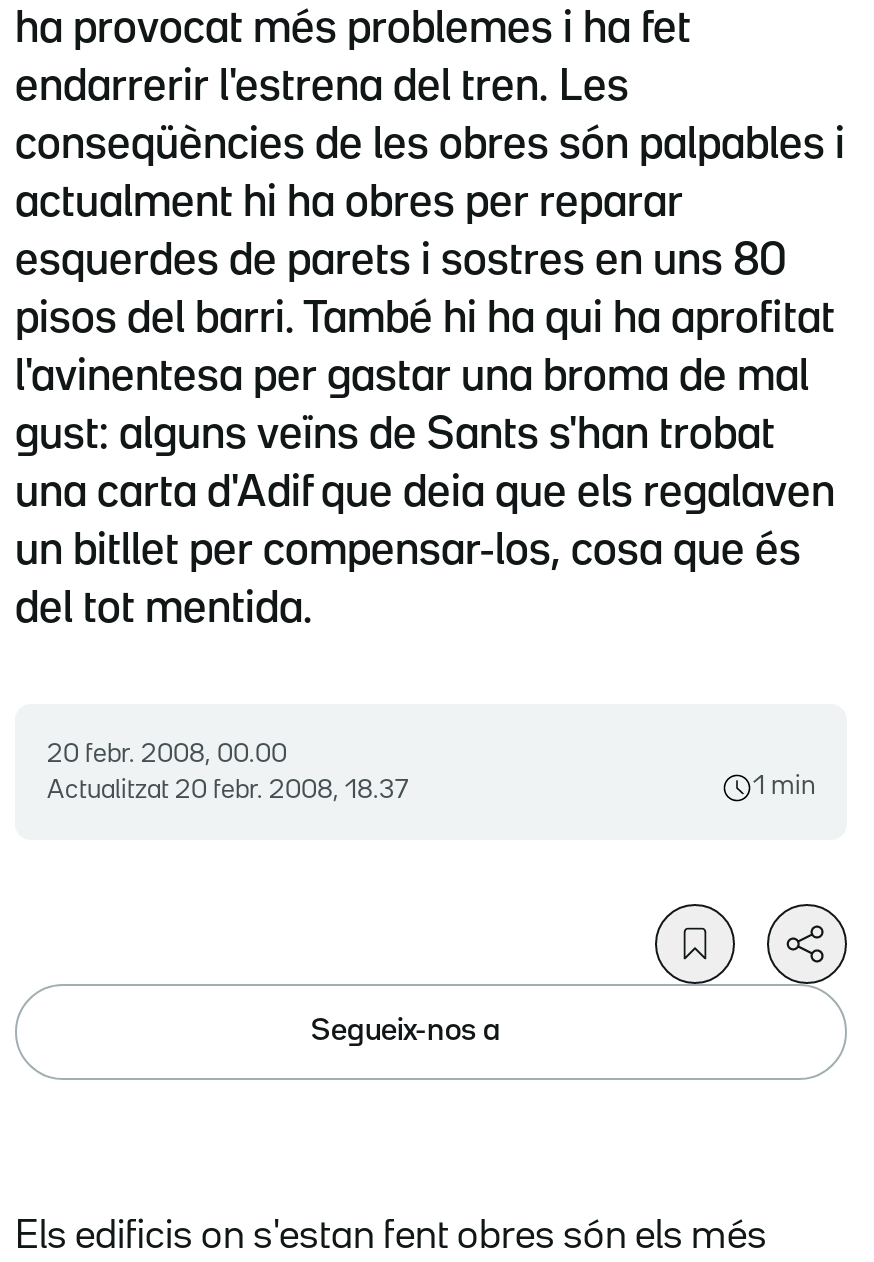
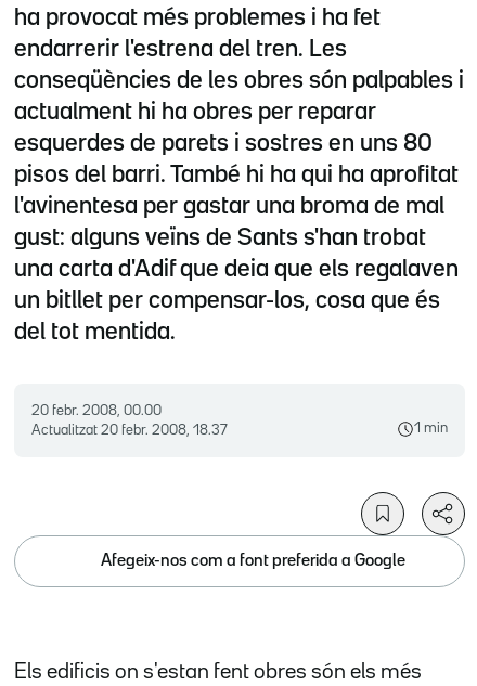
[311,1017,501,1045] Segueix-nos a -> [101,553,405,569] Afegeix-nos com a font preferida a Google

